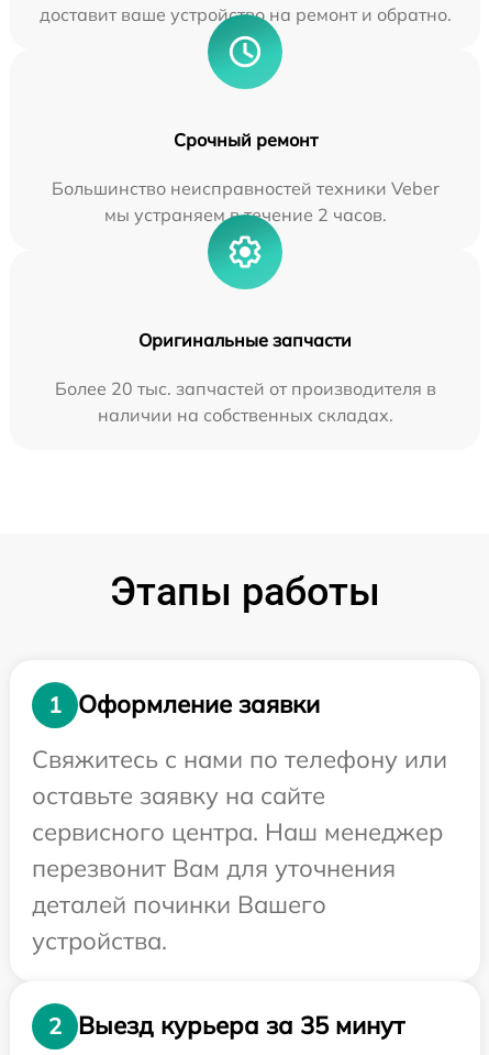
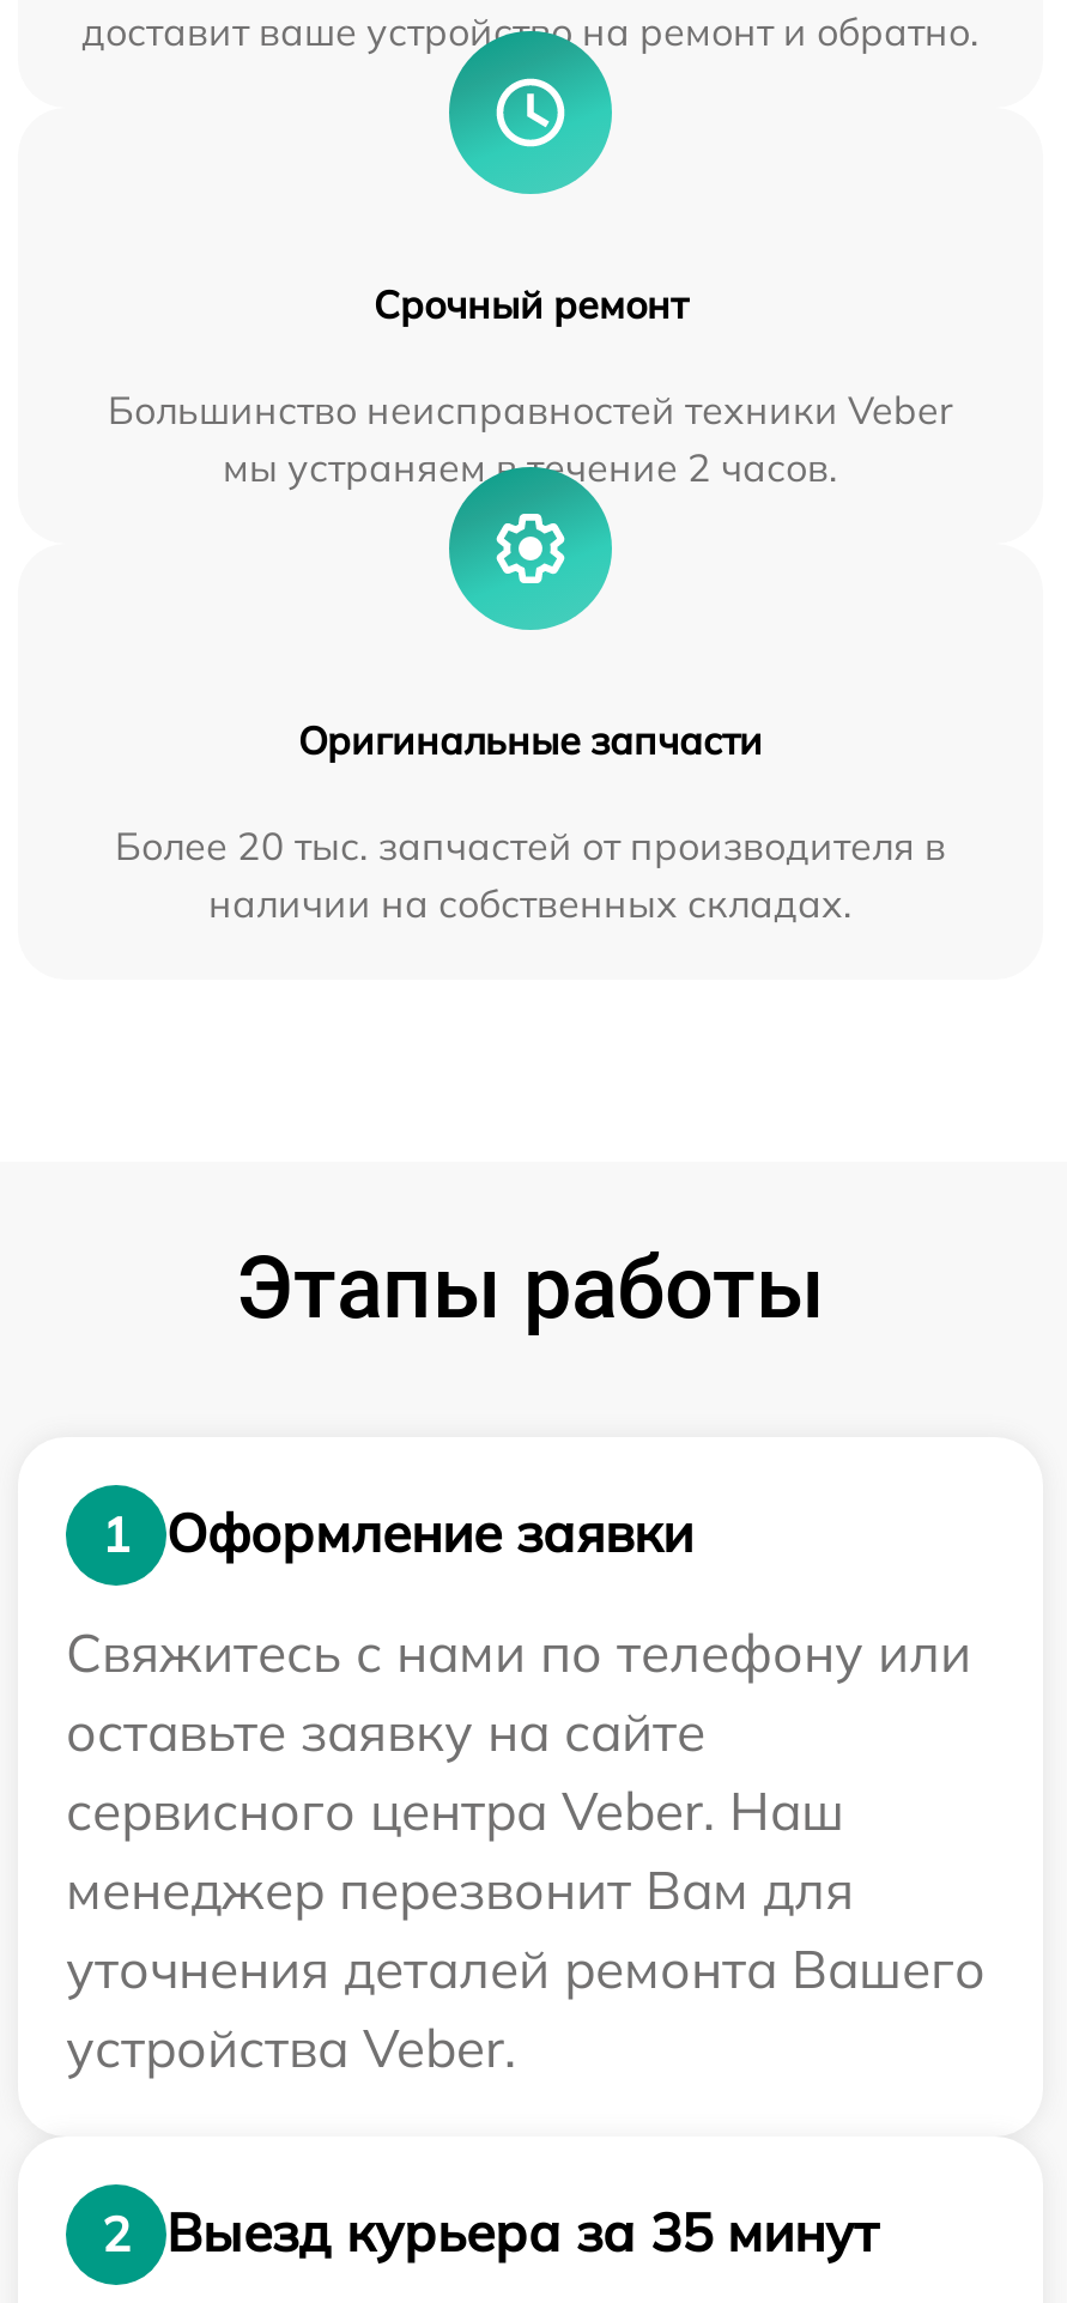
[32,816,443,956] сервисного центра. Наш менеджер | перезвонит Вам для уточнения | деталей починки Вашего | устройства. -> [66,1777,986,2081] сервисного центра Veber. Наш | менеджер перезвонит Вам для | уточнения деталей ремонта Вашего | устройства Veber.

